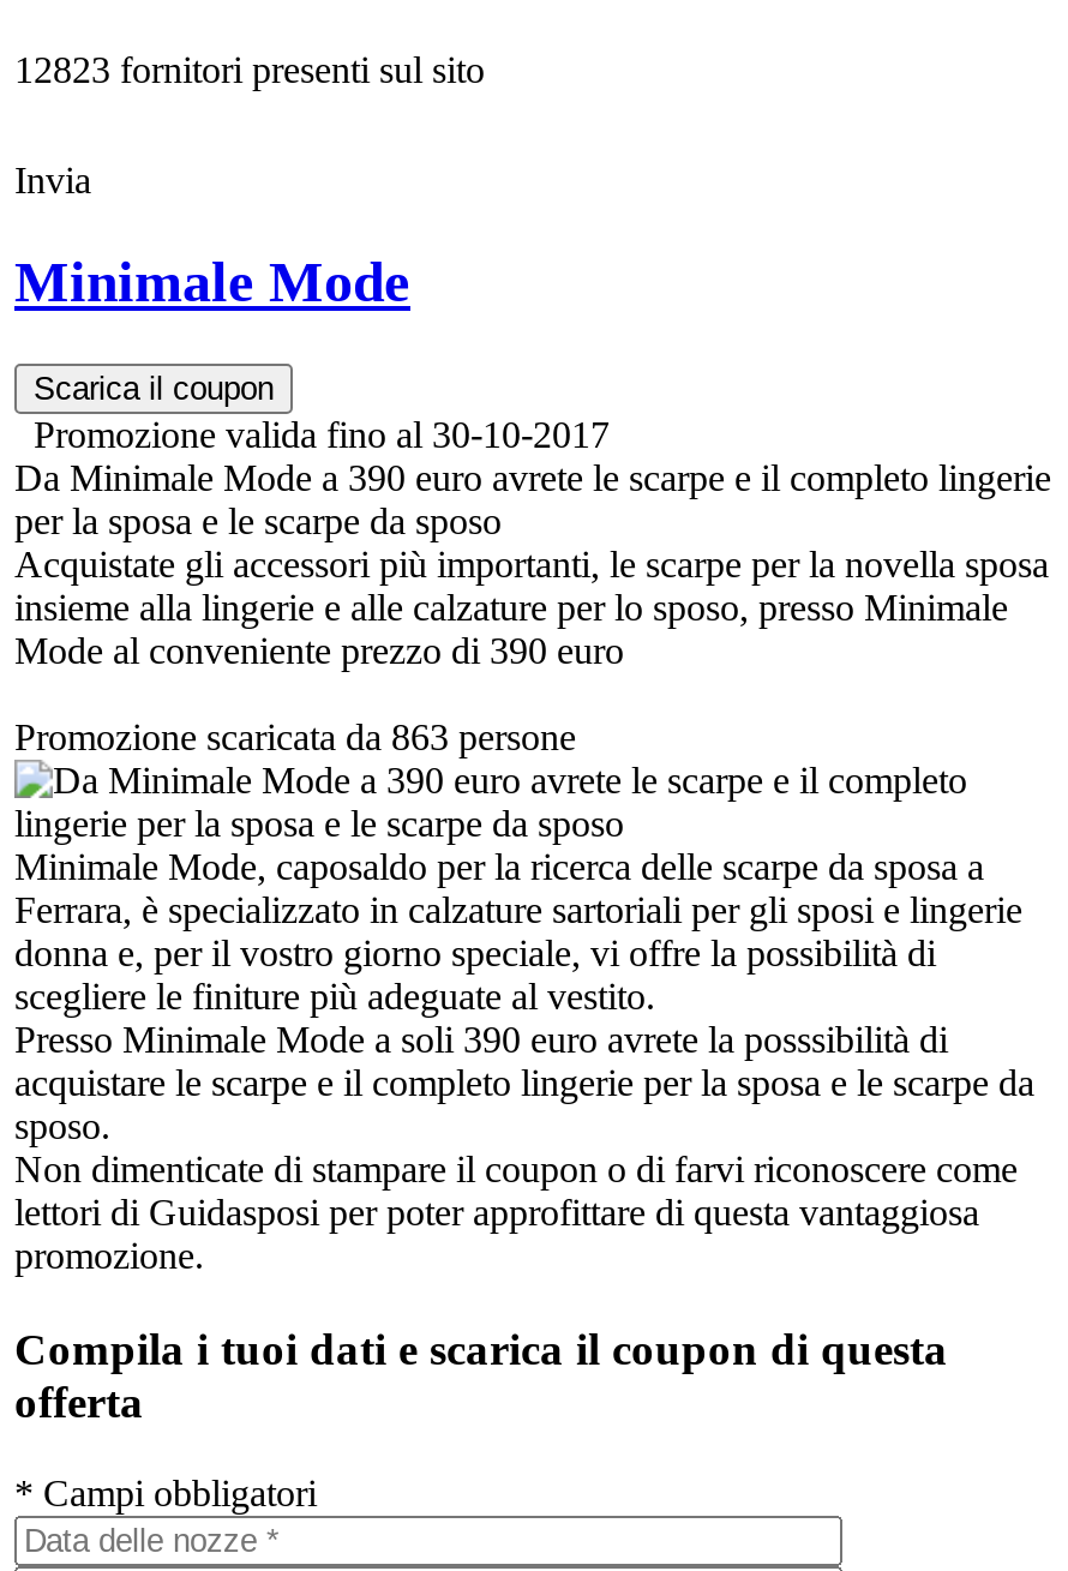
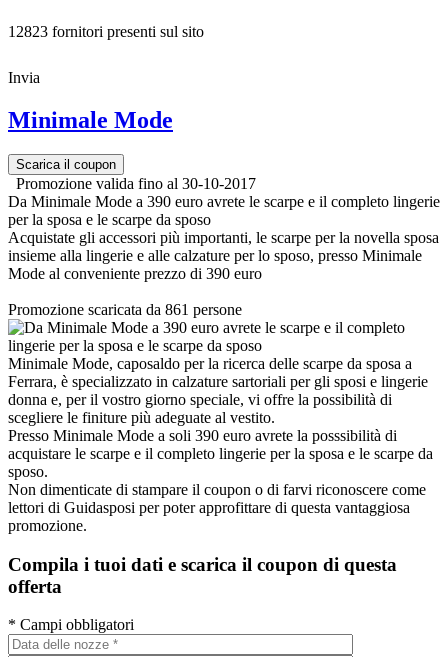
[14,716,576,757] Promozione scaricata da 863 persone -> [8,301,242,318] Promozione scaricata da 861 persone

